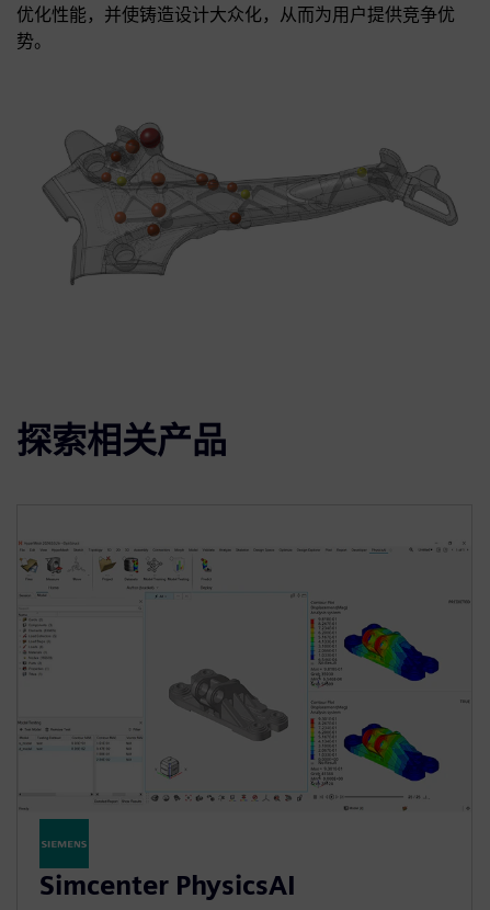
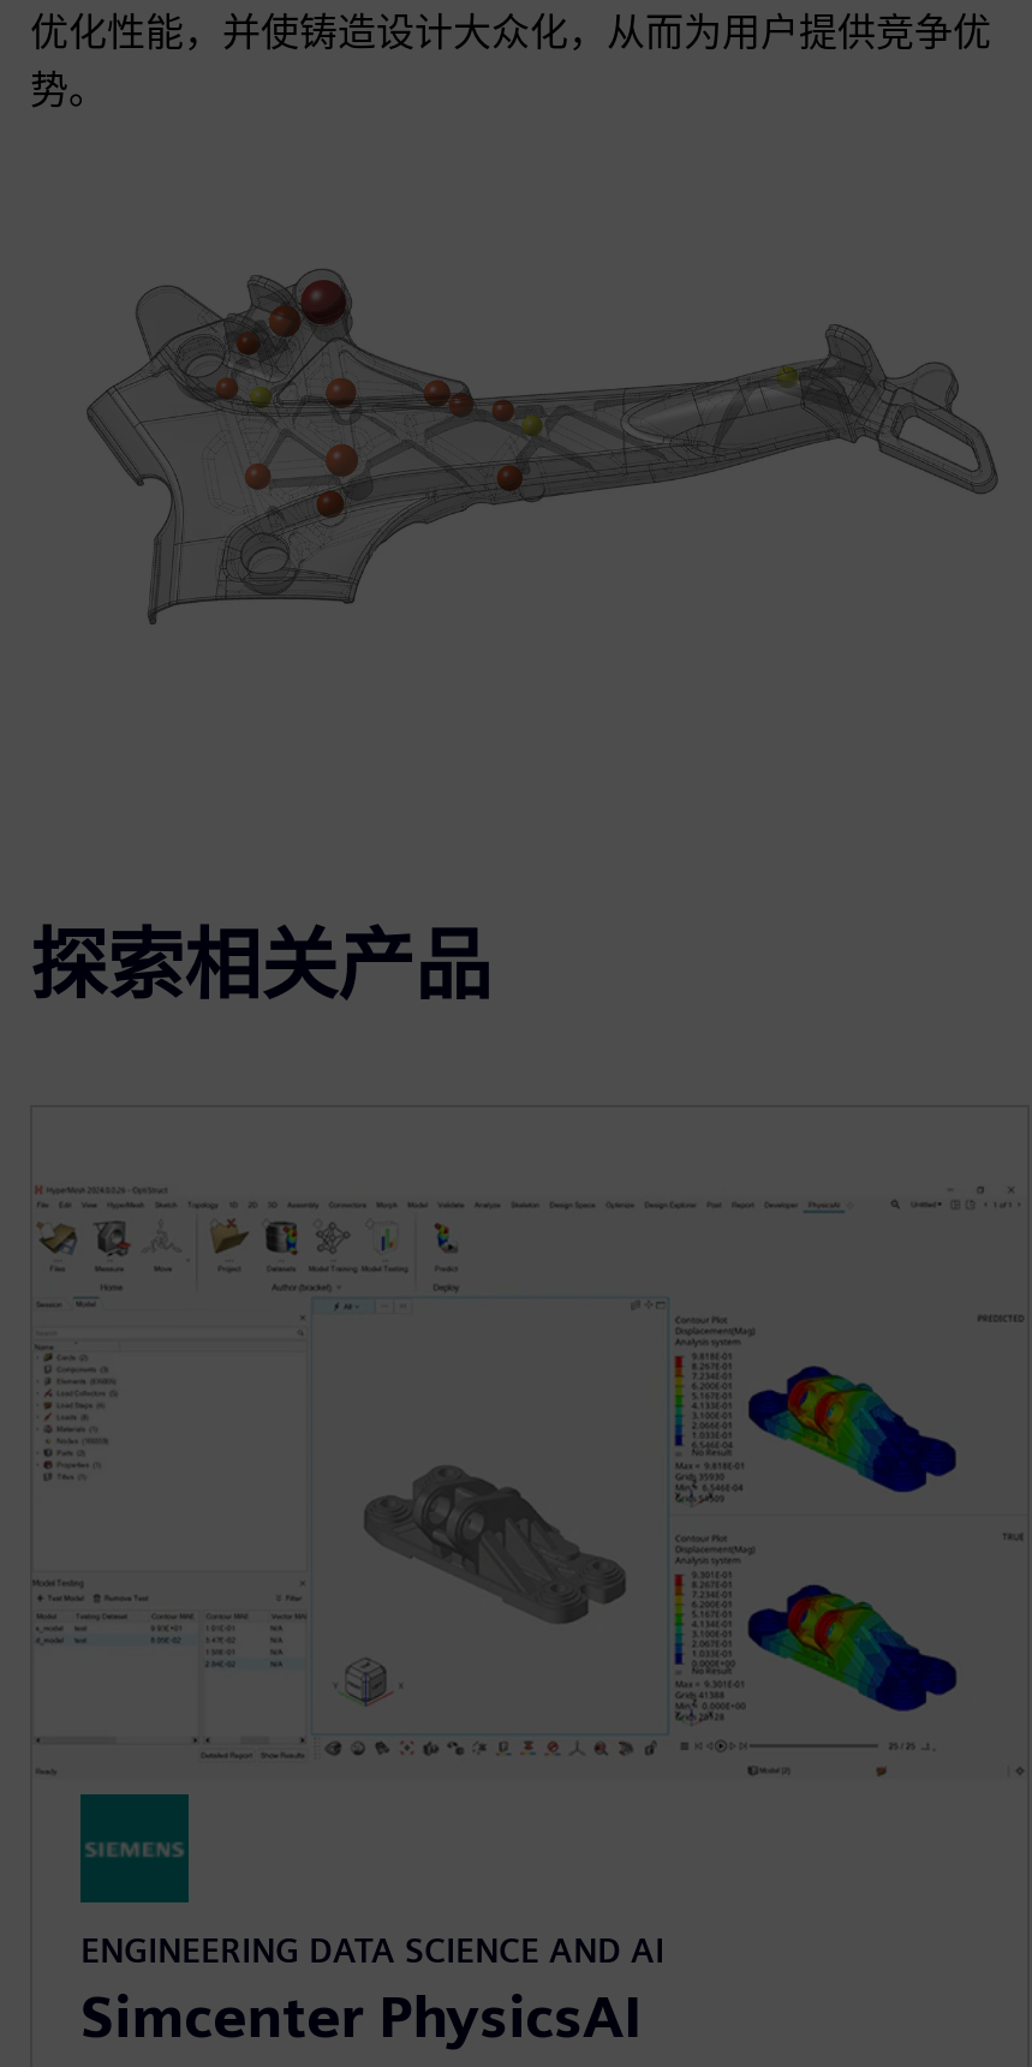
none -> [80,1928,664,1969] ENGINEERING DATA SCIENCE AND AI

